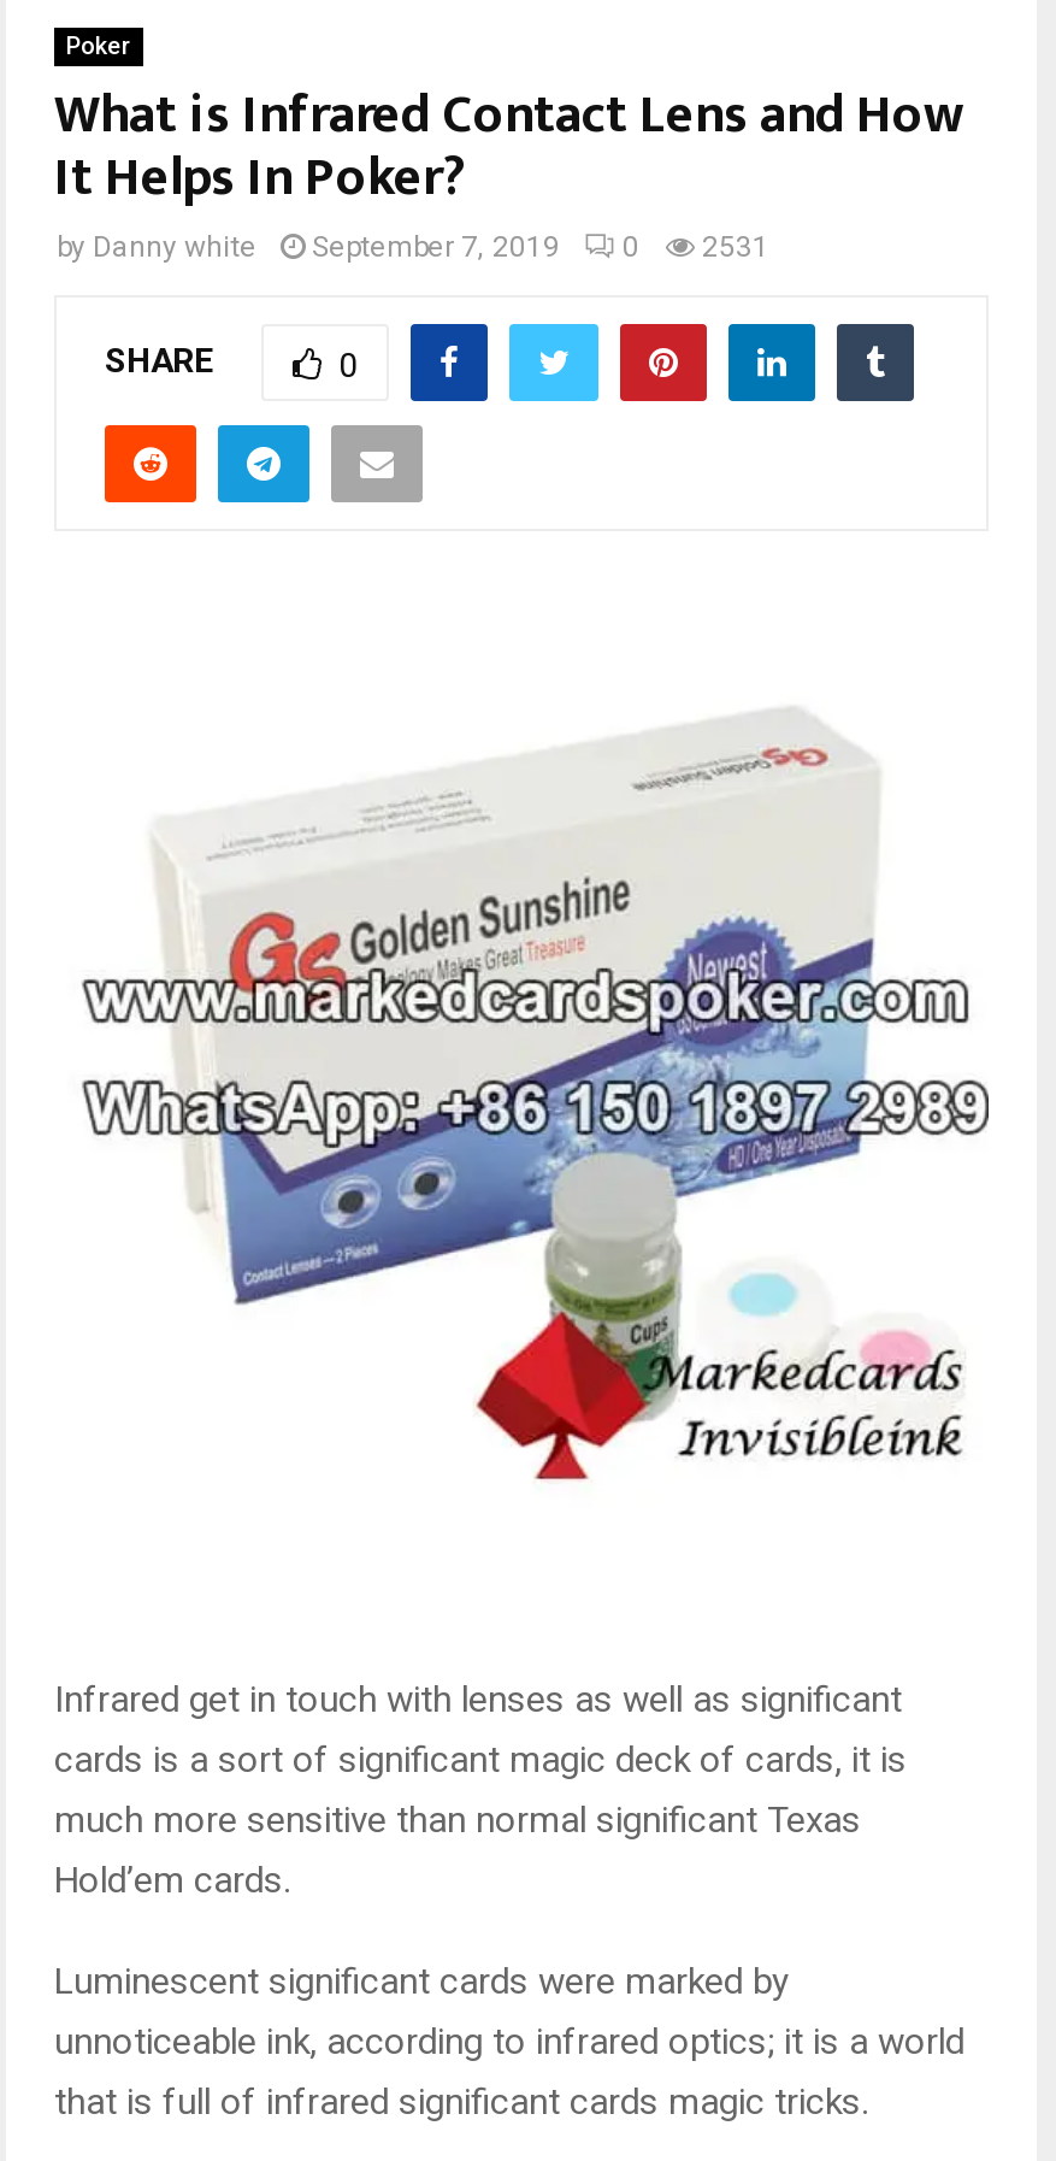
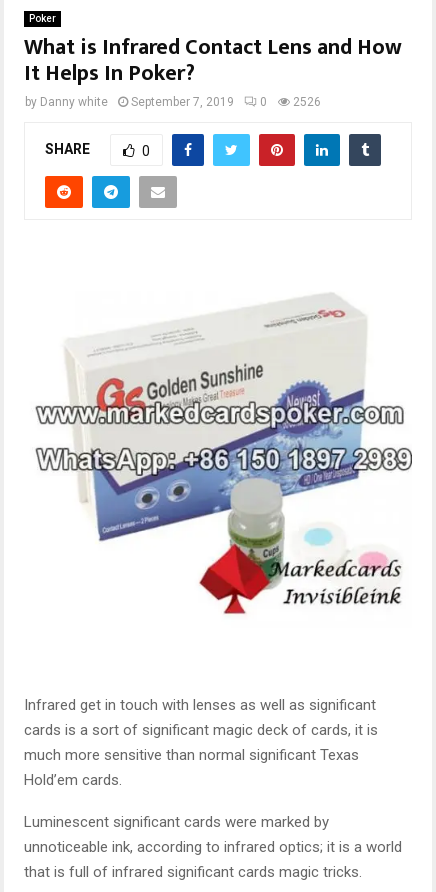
[57,230,769,264] by Danny white September 7, 2019 0 2531 -> [25,95,321,109] by Danny white September 7, 2019 0 2526

